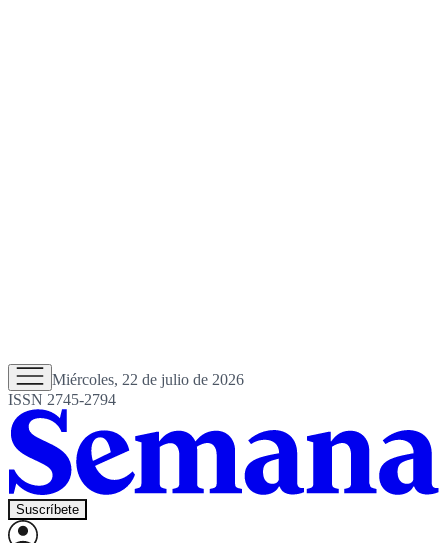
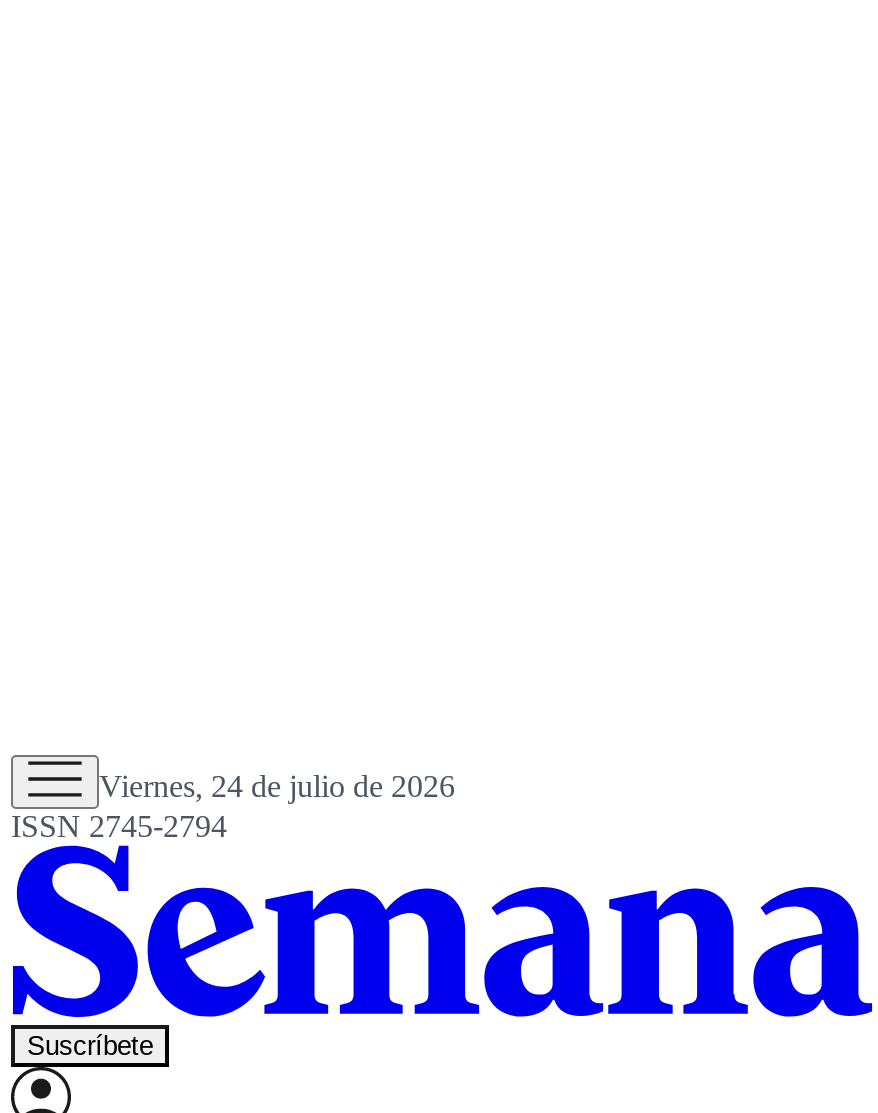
[52,371,244,388] Miércoles, 22 de julio de 2026 -> [99,769,455,803] Viernes, 24 de julio de 2026

